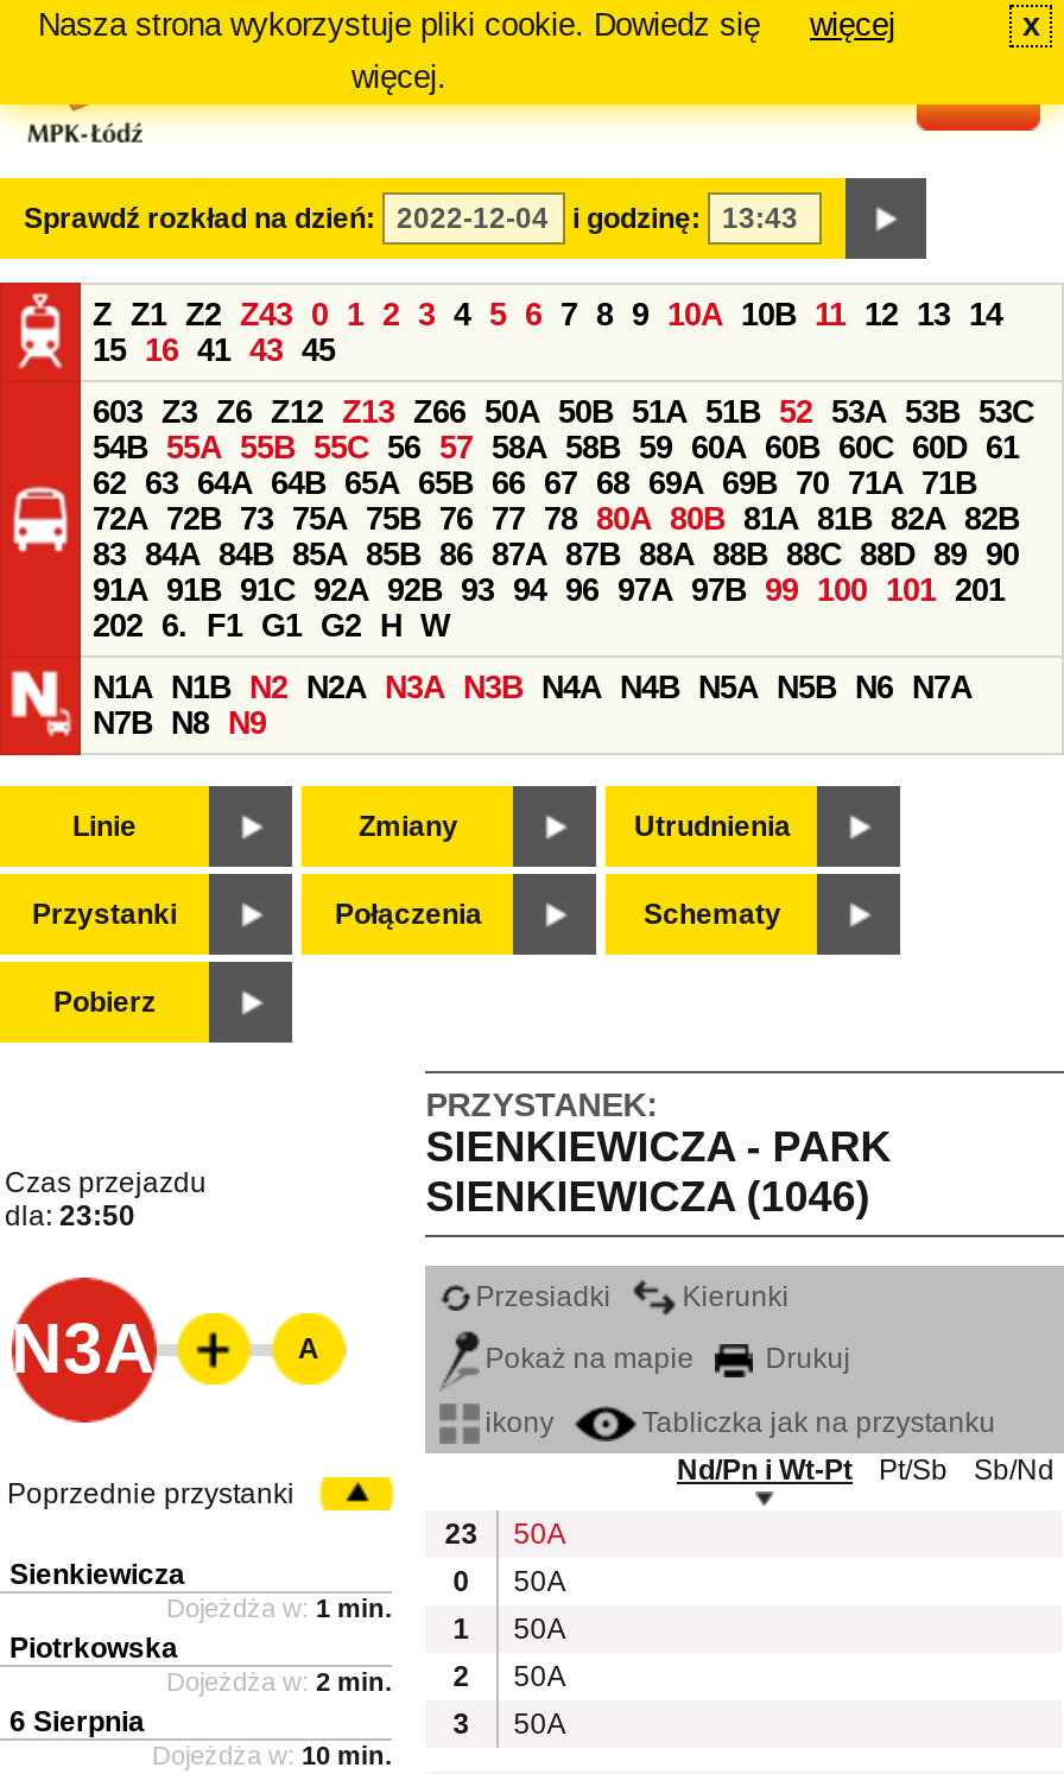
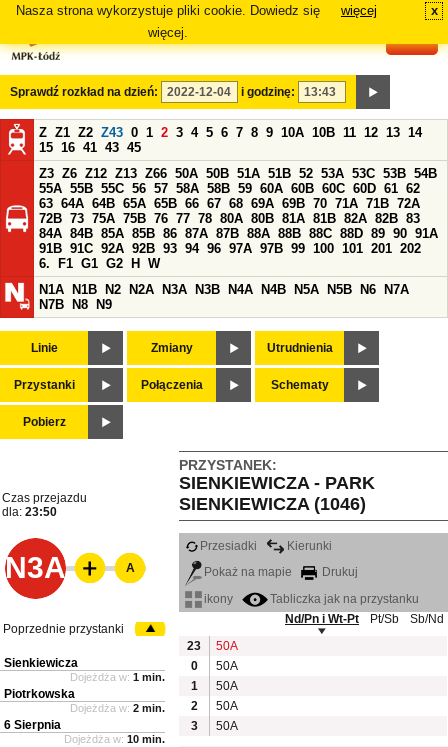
[93,394,1033,644] 603 Z3 Z6 Z12 Z13 Z66 50A 50B 51A 51B 52 53A 53B 53C | 54B 55A 55B 55C 56 57 58A 58B 59 60A 60B 60C 60D 61 | 62 63 64A 64B 65A 65B 66 67 68 69A 69B 70 71A 71B | 72A 72B 73 75A 75B 76 77 78 80A 80B 81A 81B 82A 82B | 83 84A 84B 85A 85B 86 87A 87B 88A 88B 88C 88D 89 90 | 91A 91B 91C 92A 92B 93 94 96 97A 97B 99 100 101 201 | 202 6. F1 G1 G2 H W -> [39,166,438,271] Z3 Z6 Z12 Z13 Z66 50A 50B 51A 51B 52 53A 53C 53B 54B | 55A 55B 55C 56 57 58A 58B 59 60A 60B 60C 60D 61 62 | 63 64A 64B 65A 65B 66 67 68 69A 69B 70 71A 71B 72A | 72B 73 75A 75B 76 77 78 80A 80B 81A 81B 82A 82B 83 | 84A 84B 85A 85B 86 87A 87B 88A 88B 88C 88D 89 90 91A | 91B 91C 92A 92B 93 94 96 97A 97B 99 100 101 201 202 | 6. F1 G1 G2 H W

